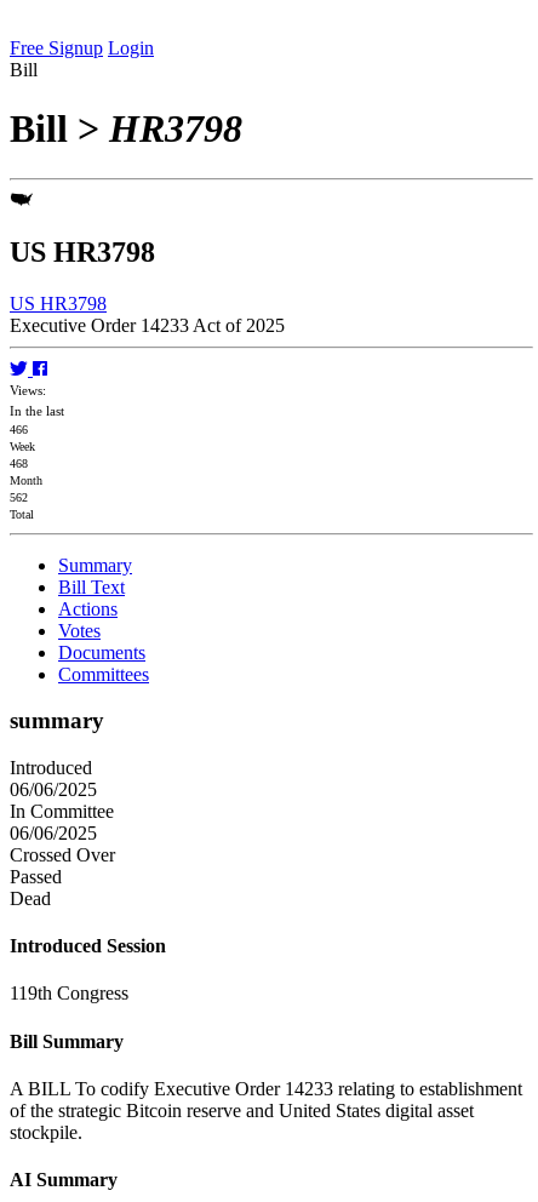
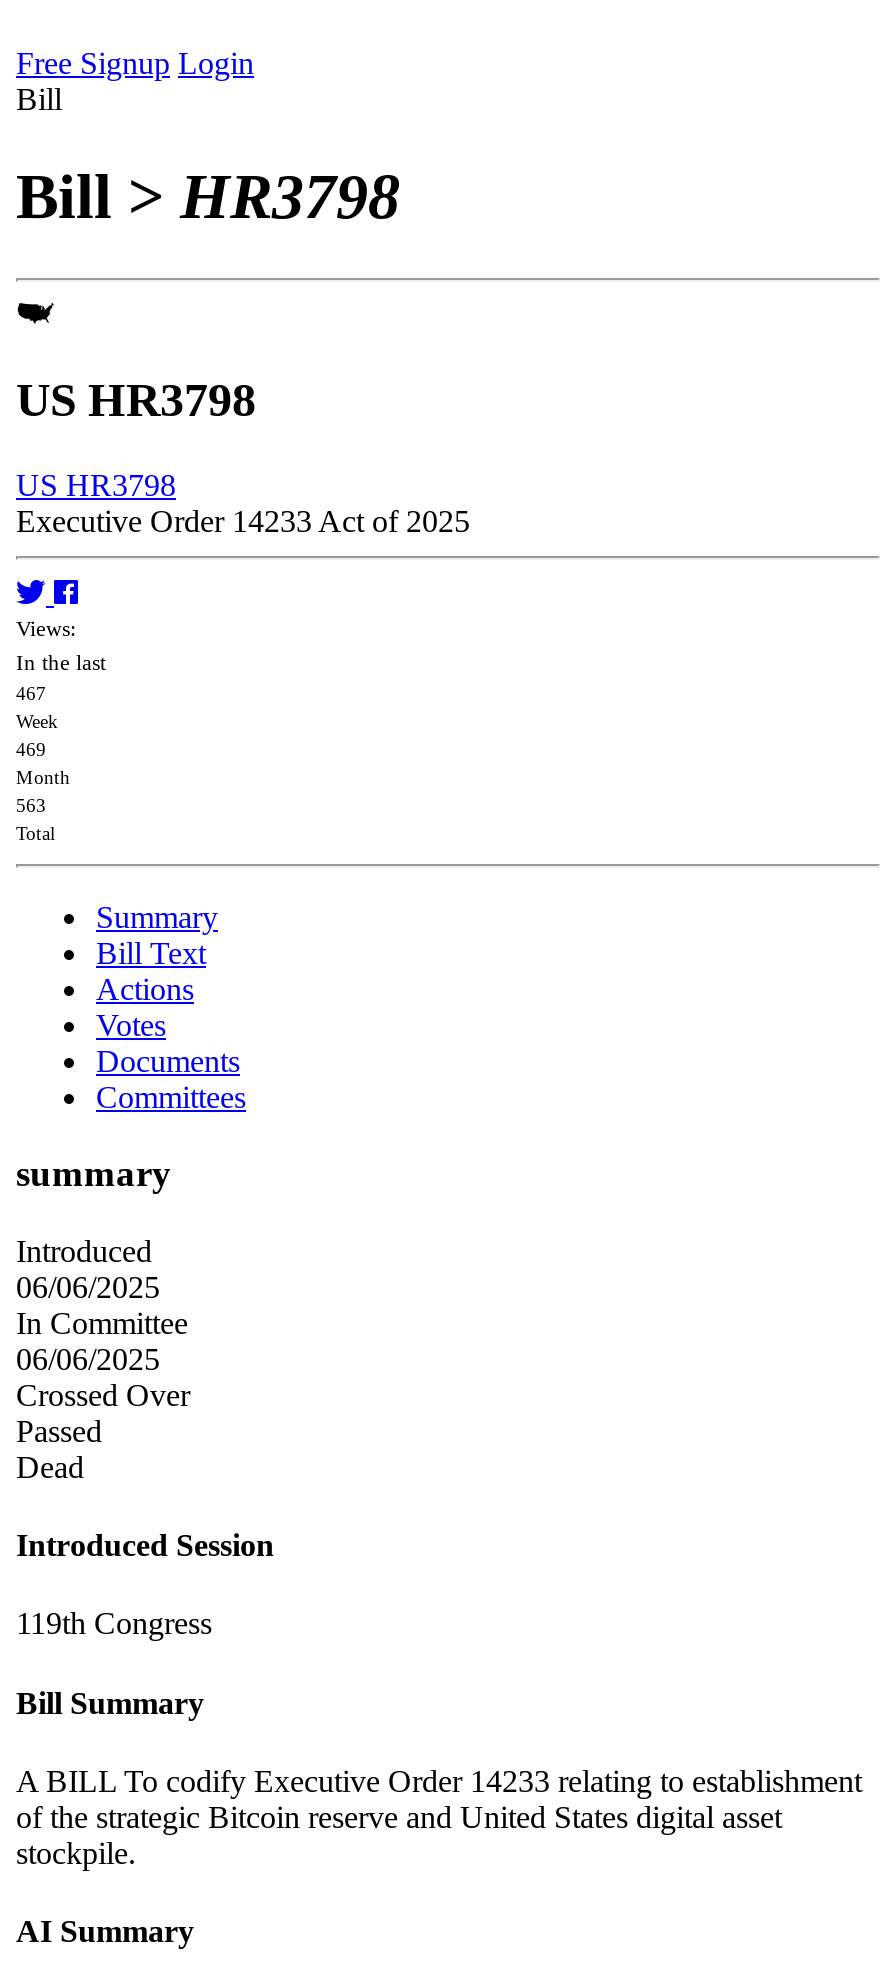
[10,422,28,436] 466 -> [16,681,46,703] 467
[10,456,28,470] 468 -> [16,737,46,759] 469
[10,490,28,503] 562 -> [16,793,46,815] 563

